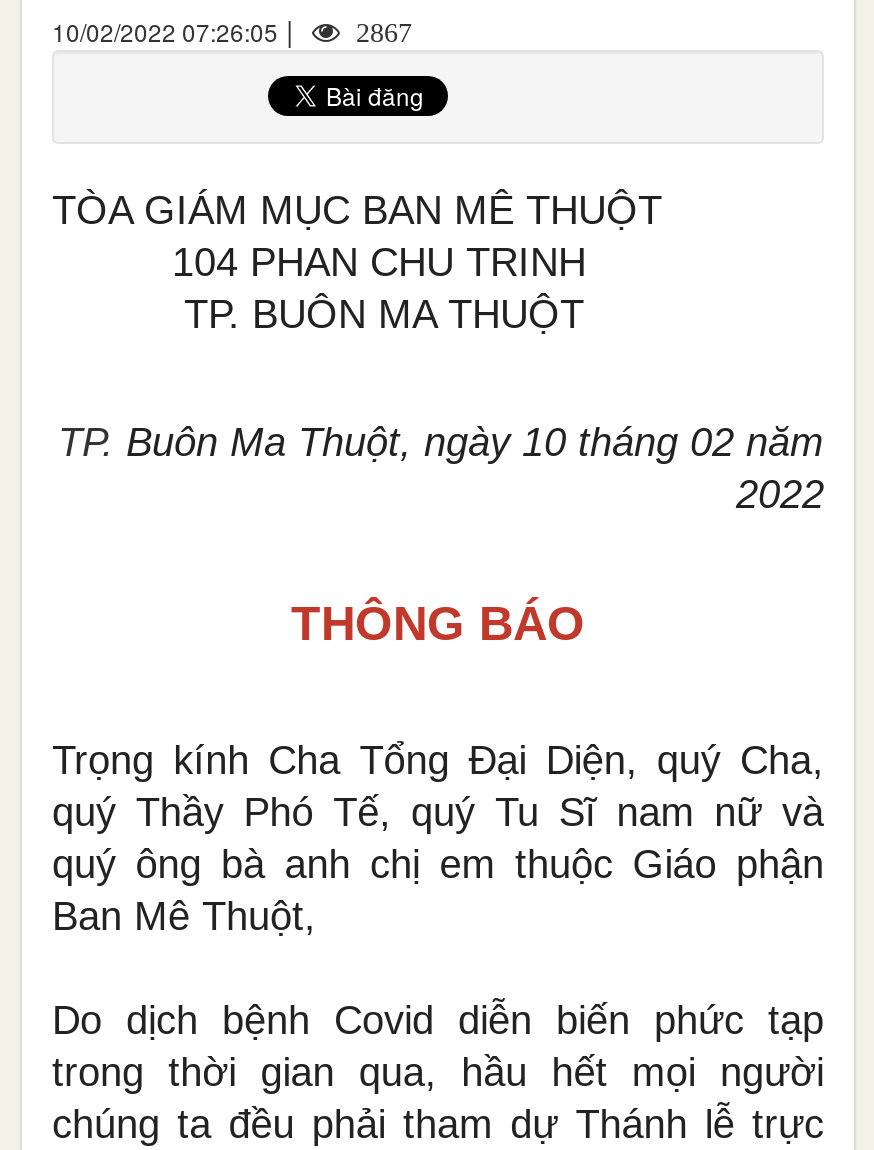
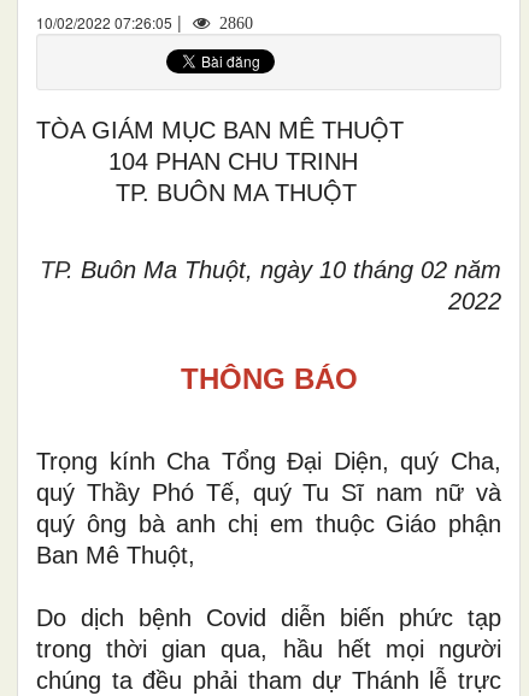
[340,17,412,45] 2867 -> [210,14,253,31] 2860

